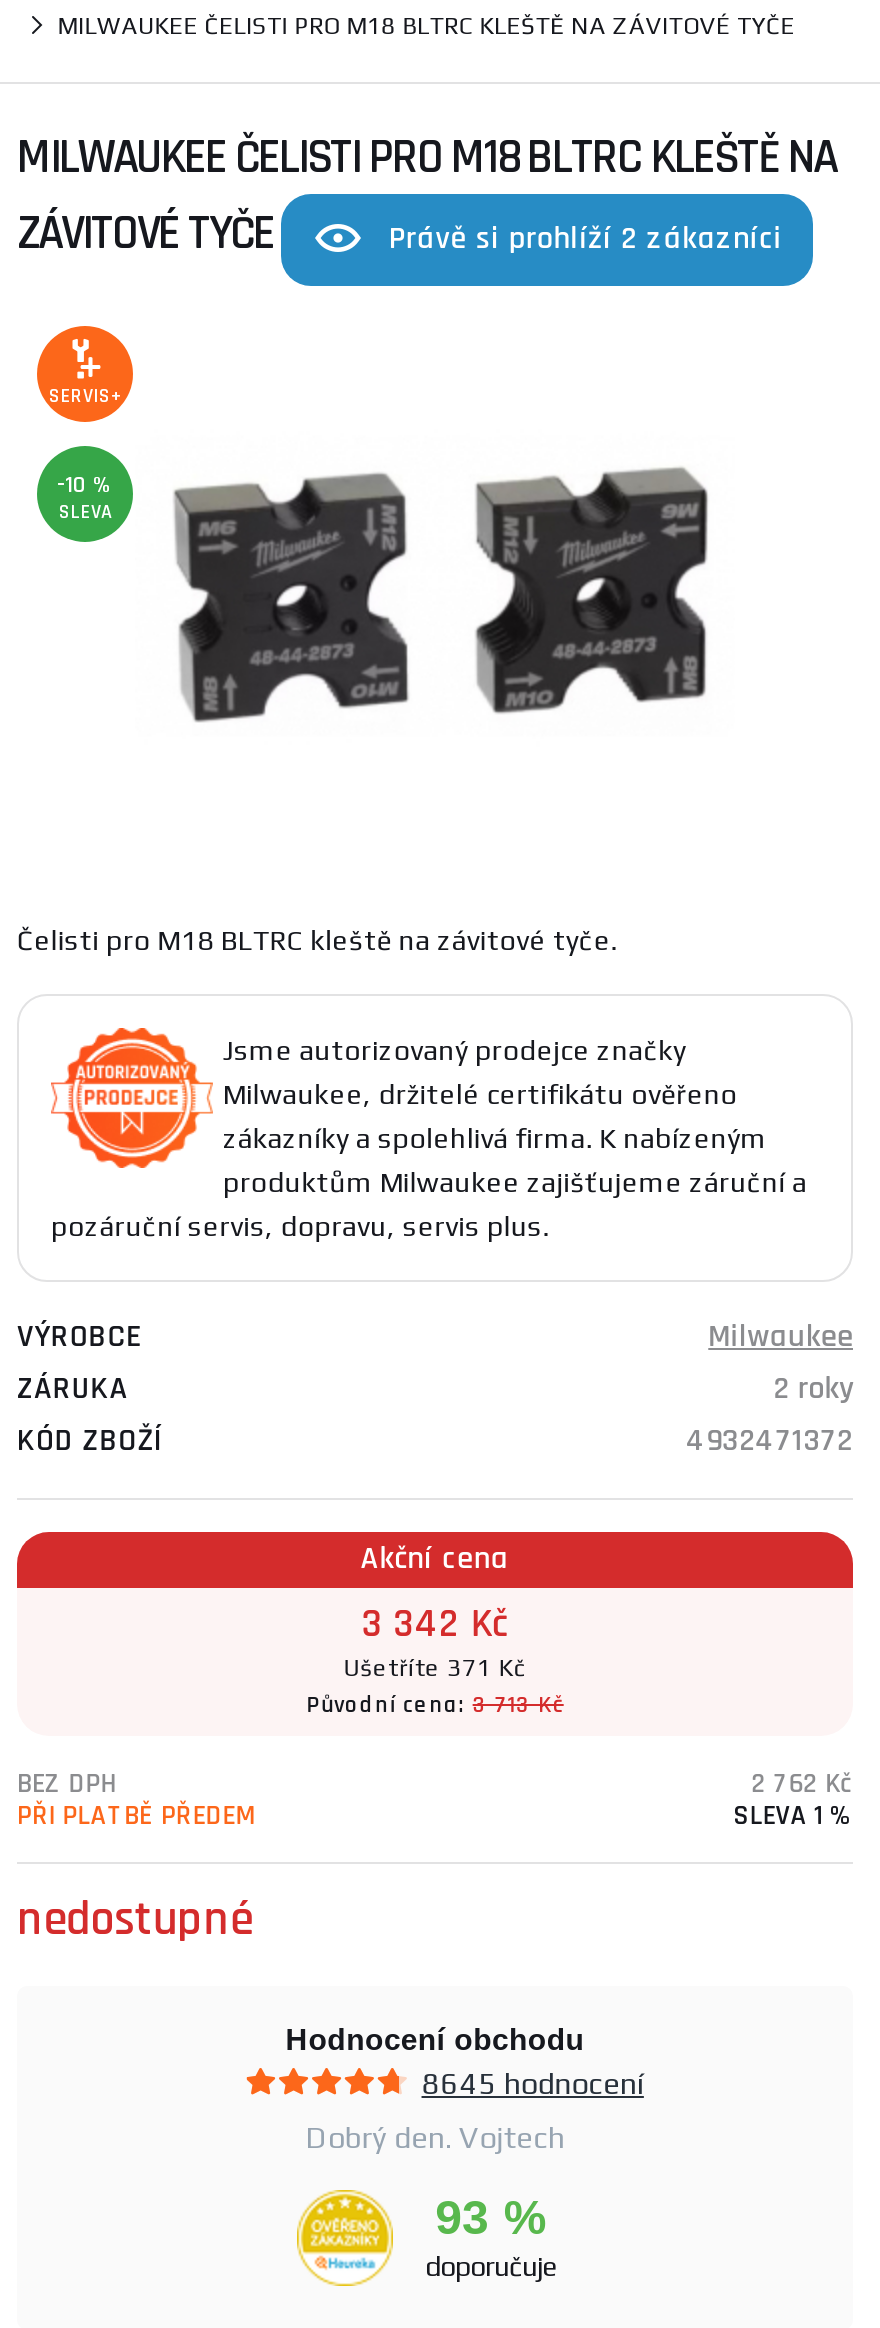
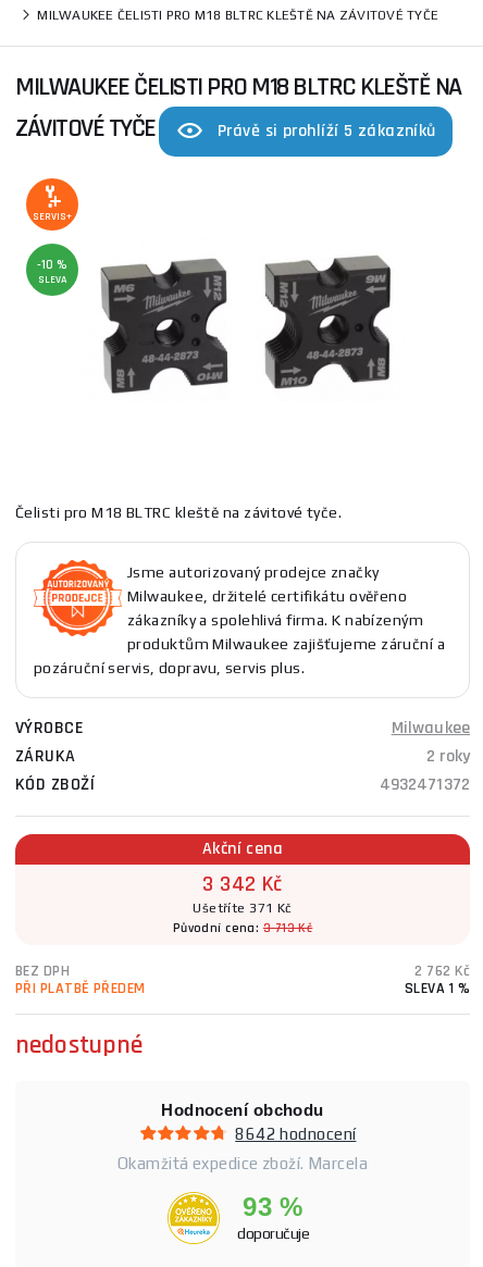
[389,218,782,260] Právě si prohlíží 2 zákazníci -> [218,120,436,142] Právě si prohlíží 5 zákazníků
[422,2066,644,2100] 8645 hodnocení -> [235,1125,356,1143] 8642 hodnocení
[305,2120,565,2154] Dobrý den. Vojtech -> [117,1154,368,1172] Okamžitá expedice zboží. Marcela

